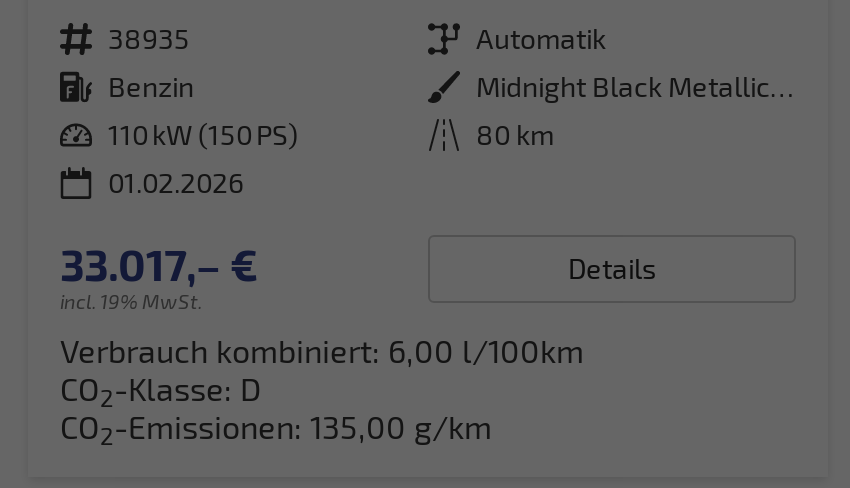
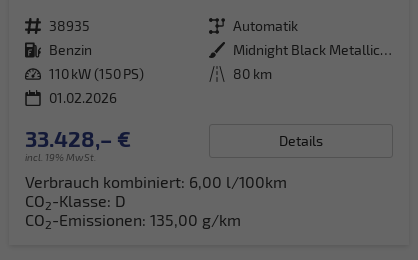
[60,237,258,289] 33.017,– € -> [25,125,131,151] 33.428,– €

